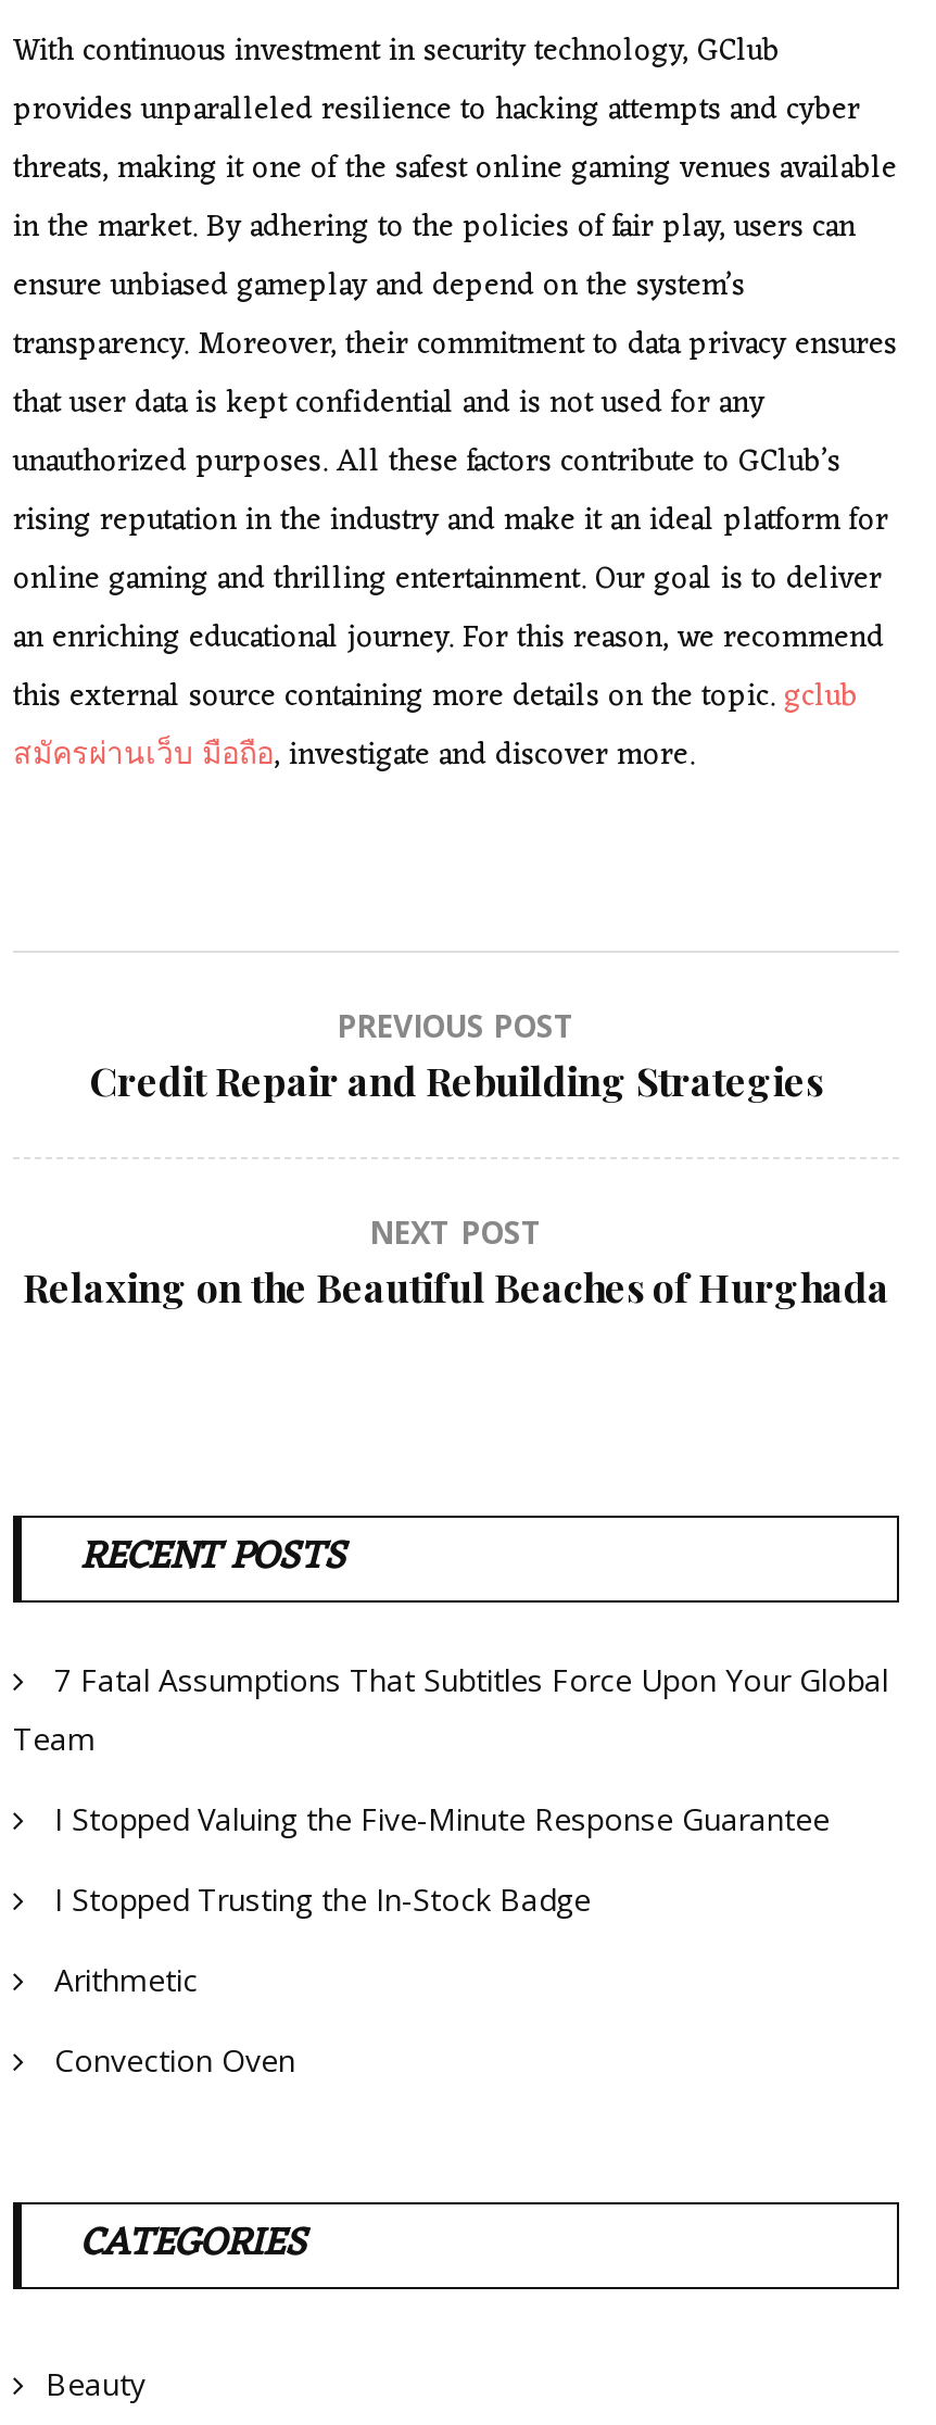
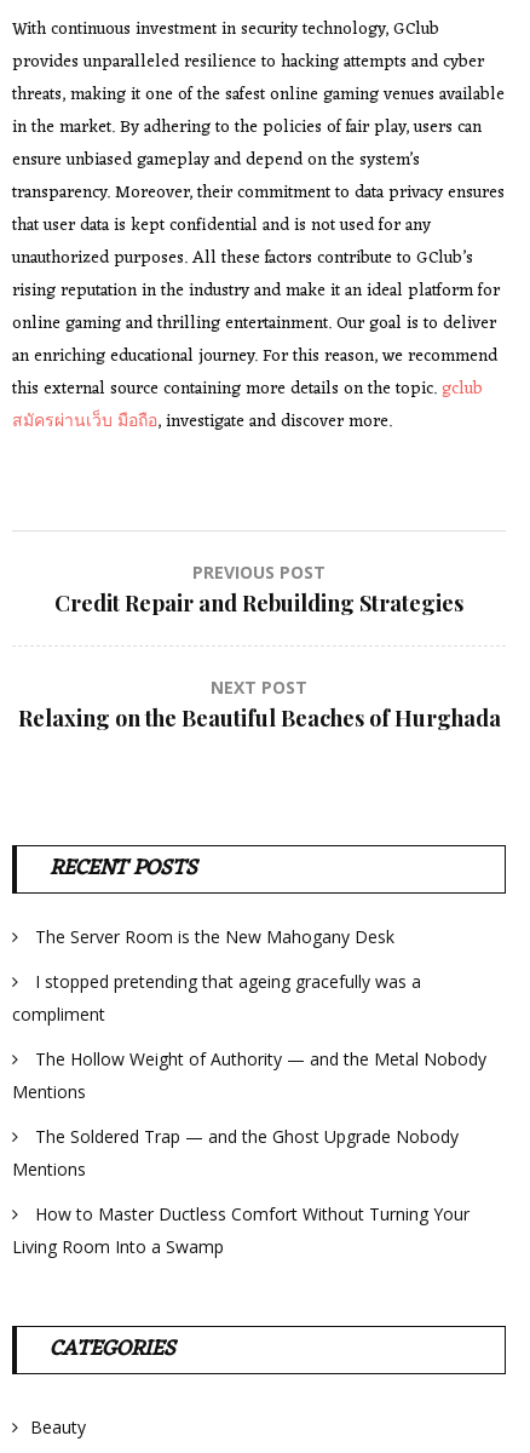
[13,1659,888,1759] 7 Fatal Assumptions That Subtitles Force Upon Your Global | Team -> [35,925,394,948] The Server Room is the New Mahogany Desk
[54,1798,830,1840] I Stopped Valuing the Five-Minute Response Guarantee -> [12,970,421,1026] I stopped pretending that ageing gracefully was a | compliment
[54,1879,591,1920] I Stopped Trusting the In-Stock Badge -> [12,1047,486,1103] The Hollow Weight of Authority — and the Metal Nobody | Mentions
[54,1959,198,2000] Arithmetic -> [12,1125,459,1181] The Soldered Trap — and the Ghost Upgrade Nobody | Mentions
[54,2040,295,2081] Convection Oven -> [12,1202,469,1258] How to Master Ductless Comfort Without Turning Your | Living Room Into a Swamp

